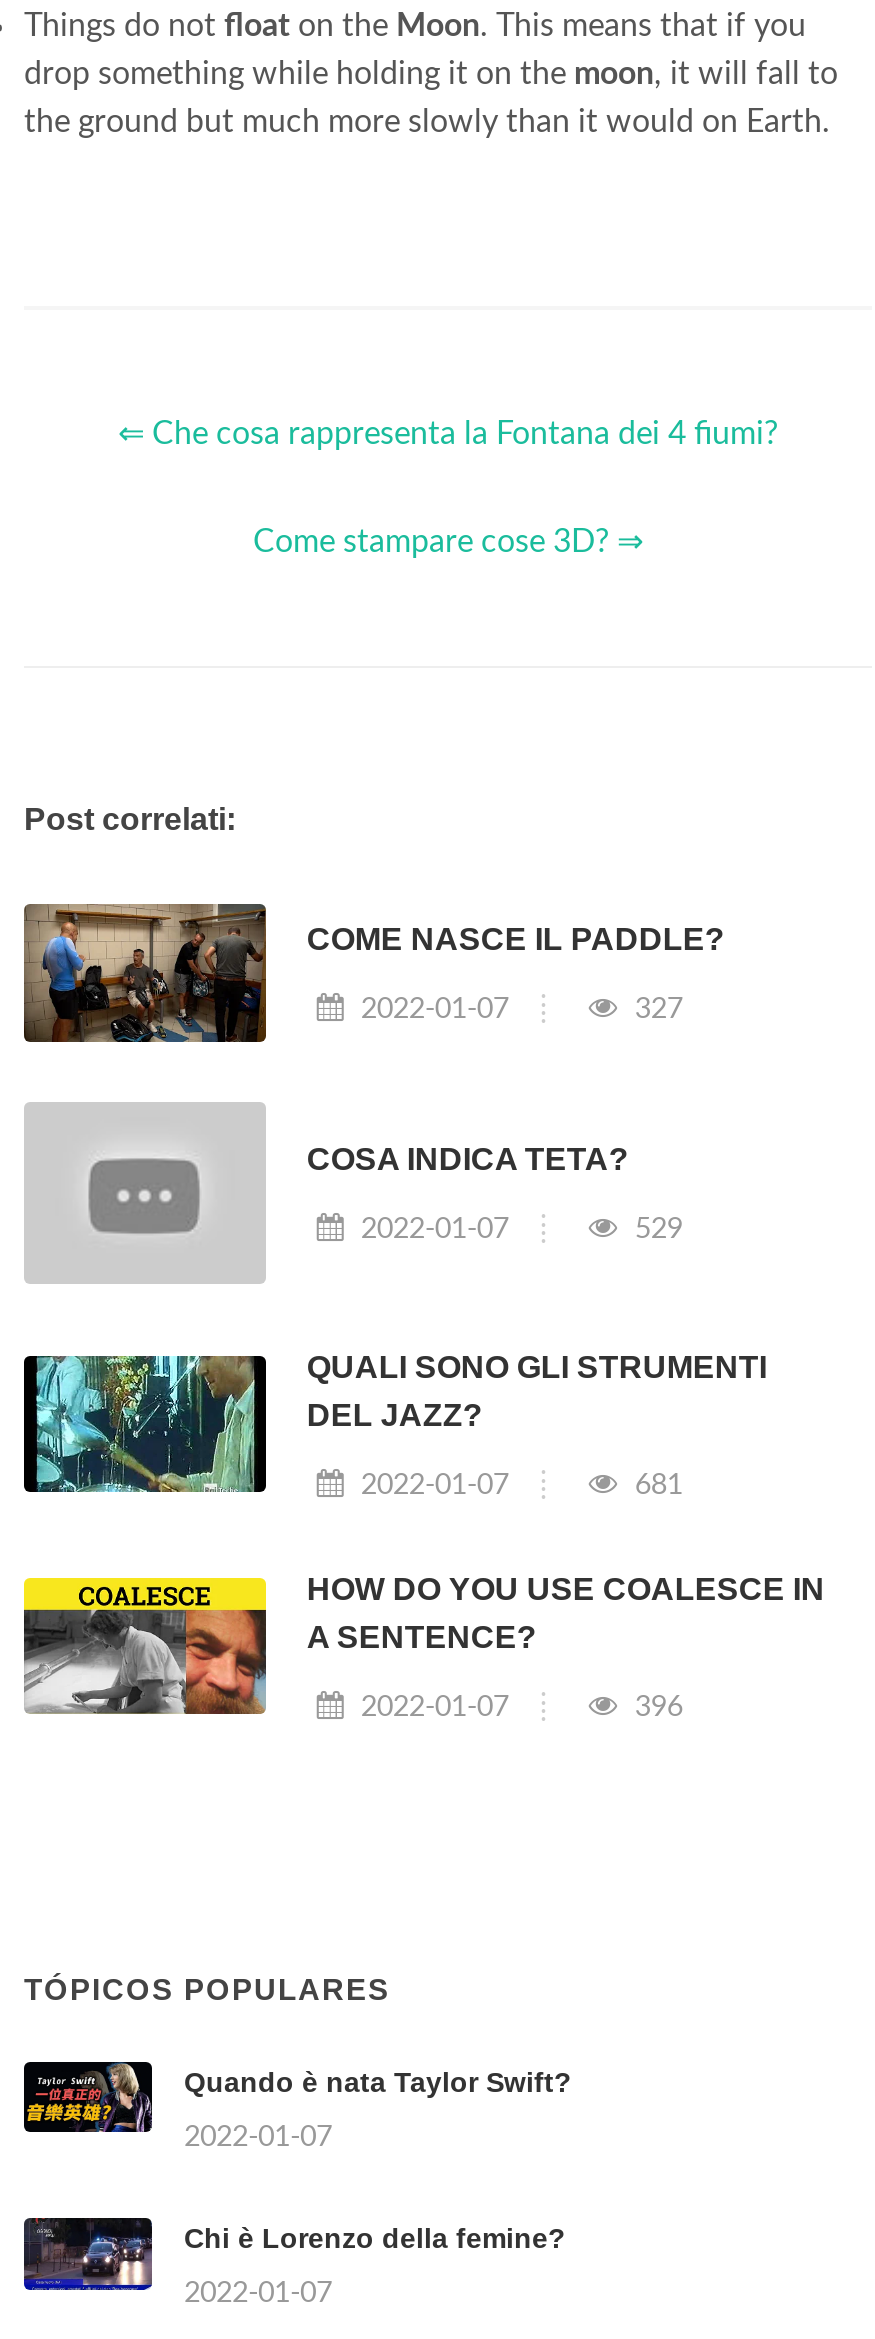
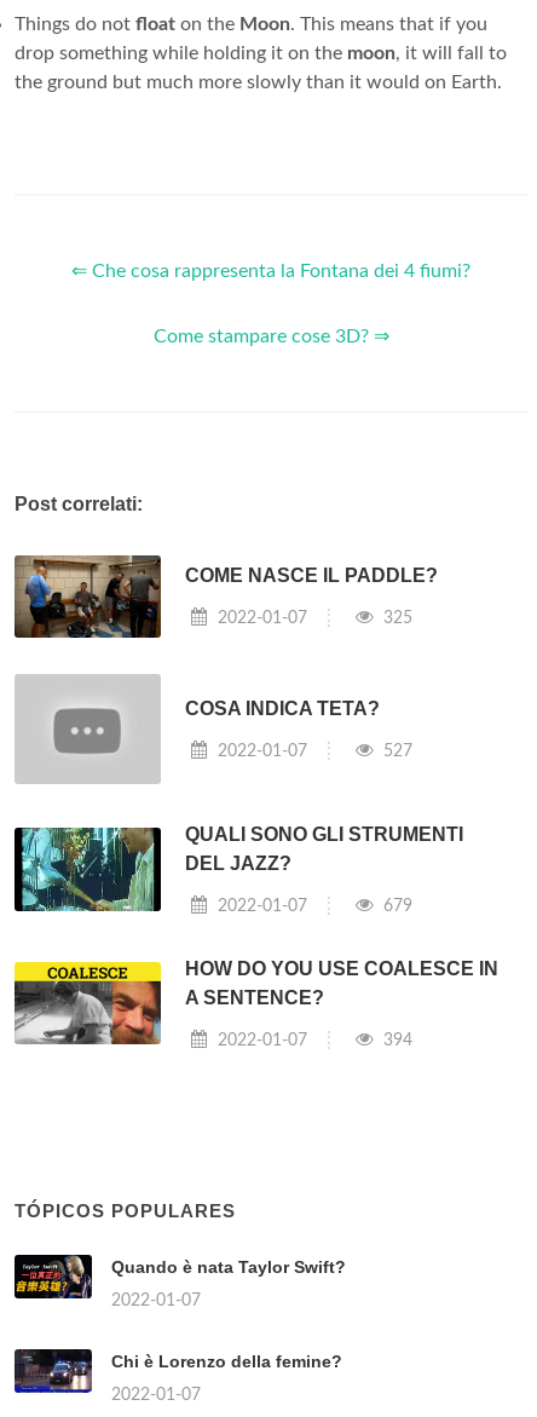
[627,994,683,1024] 327 -> [379,609,413,627] 325
[627,1213,683,1243] 529 -> [379,742,413,760] 527
[627,1469,683,1499] 681 -> [379,897,413,915] 679
[627,1691,683,1721] 396 -> [379,1031,413,1049] 394

